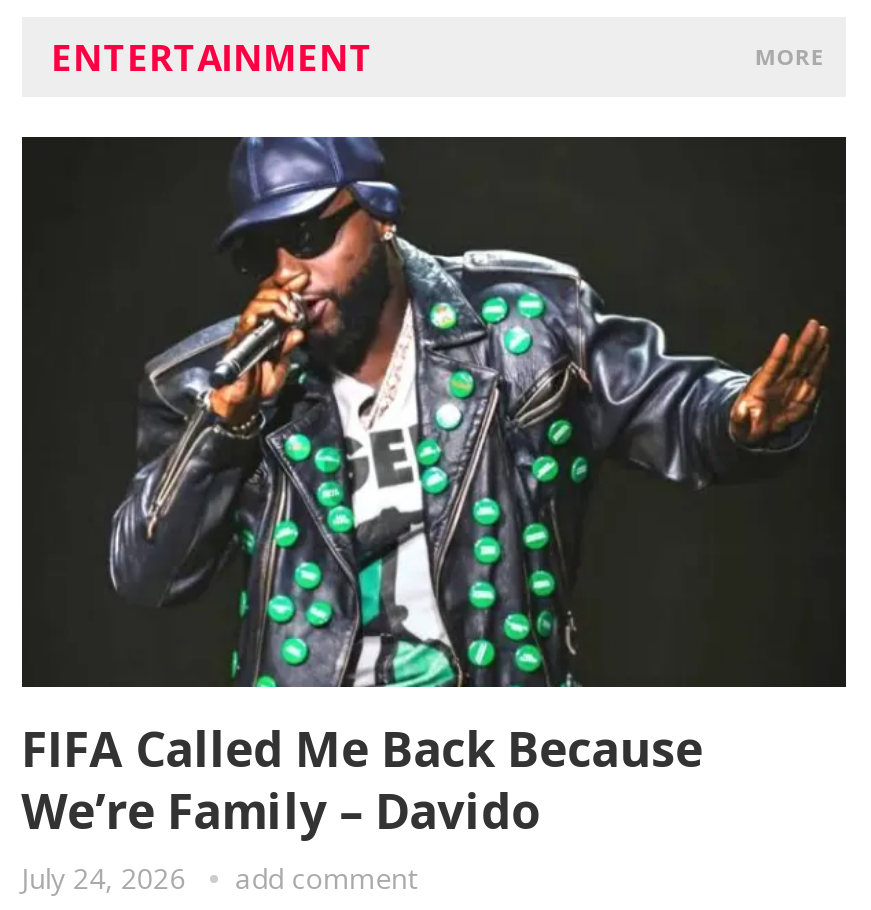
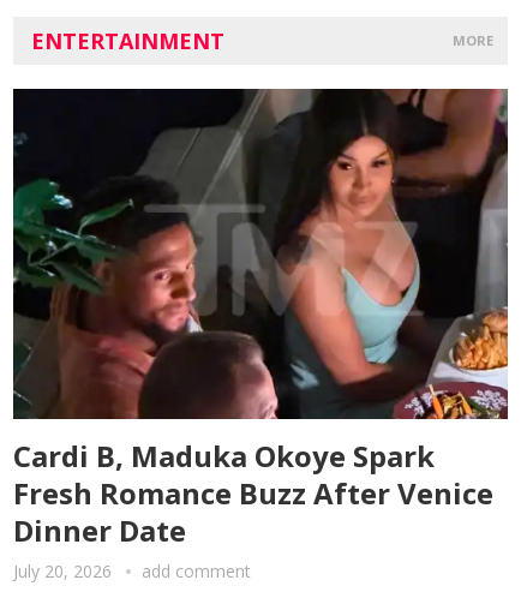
[21,135,848,897] [image] | FIFA Called Me Back Because | We’re Family – Davido | July 24, 2026 -> [13,88,509,582] [image] | Cardi B, Maduka Okoye Spark | Fresh Romance Buzz After Venice | Dinner Date | July 20, 2026

